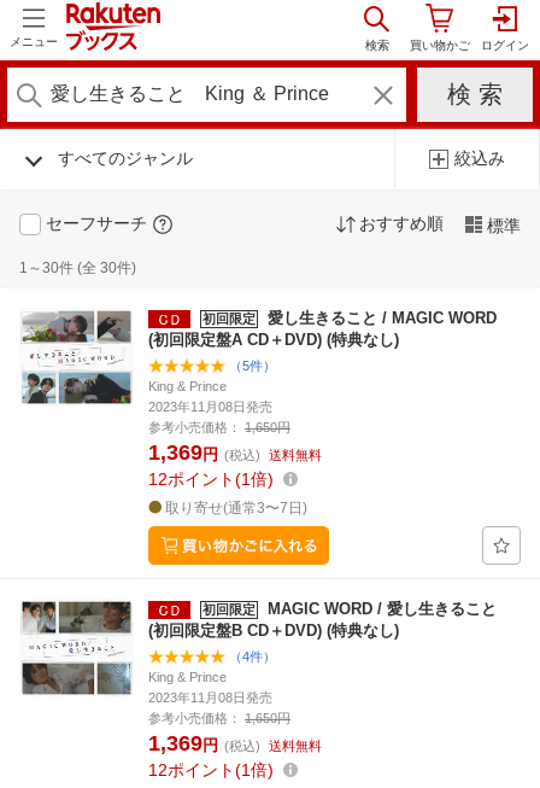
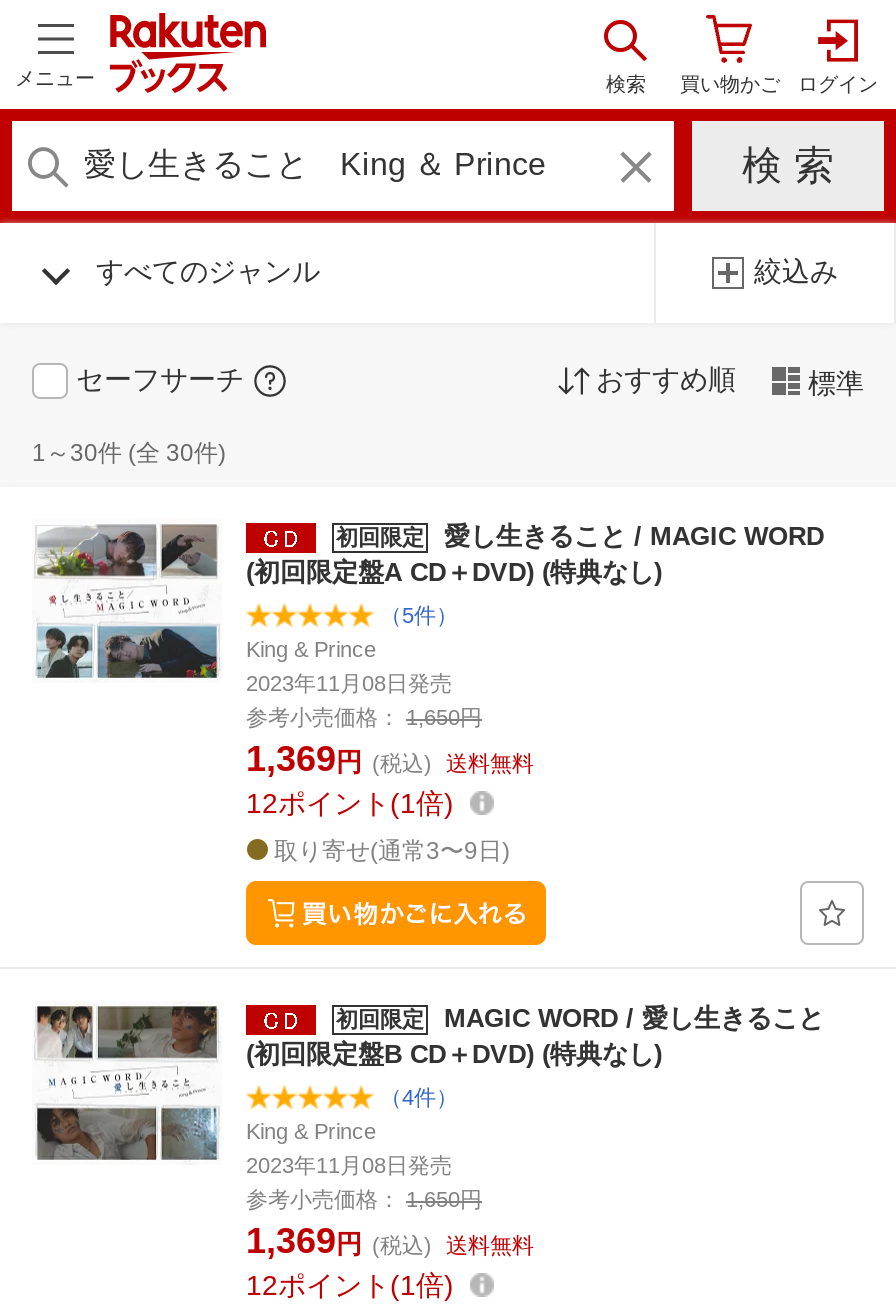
[165,500,307,516] 取り寄せ(通常3〜7日) -> [274,837,510,865] 取り寄せ(通常3〜9日)

